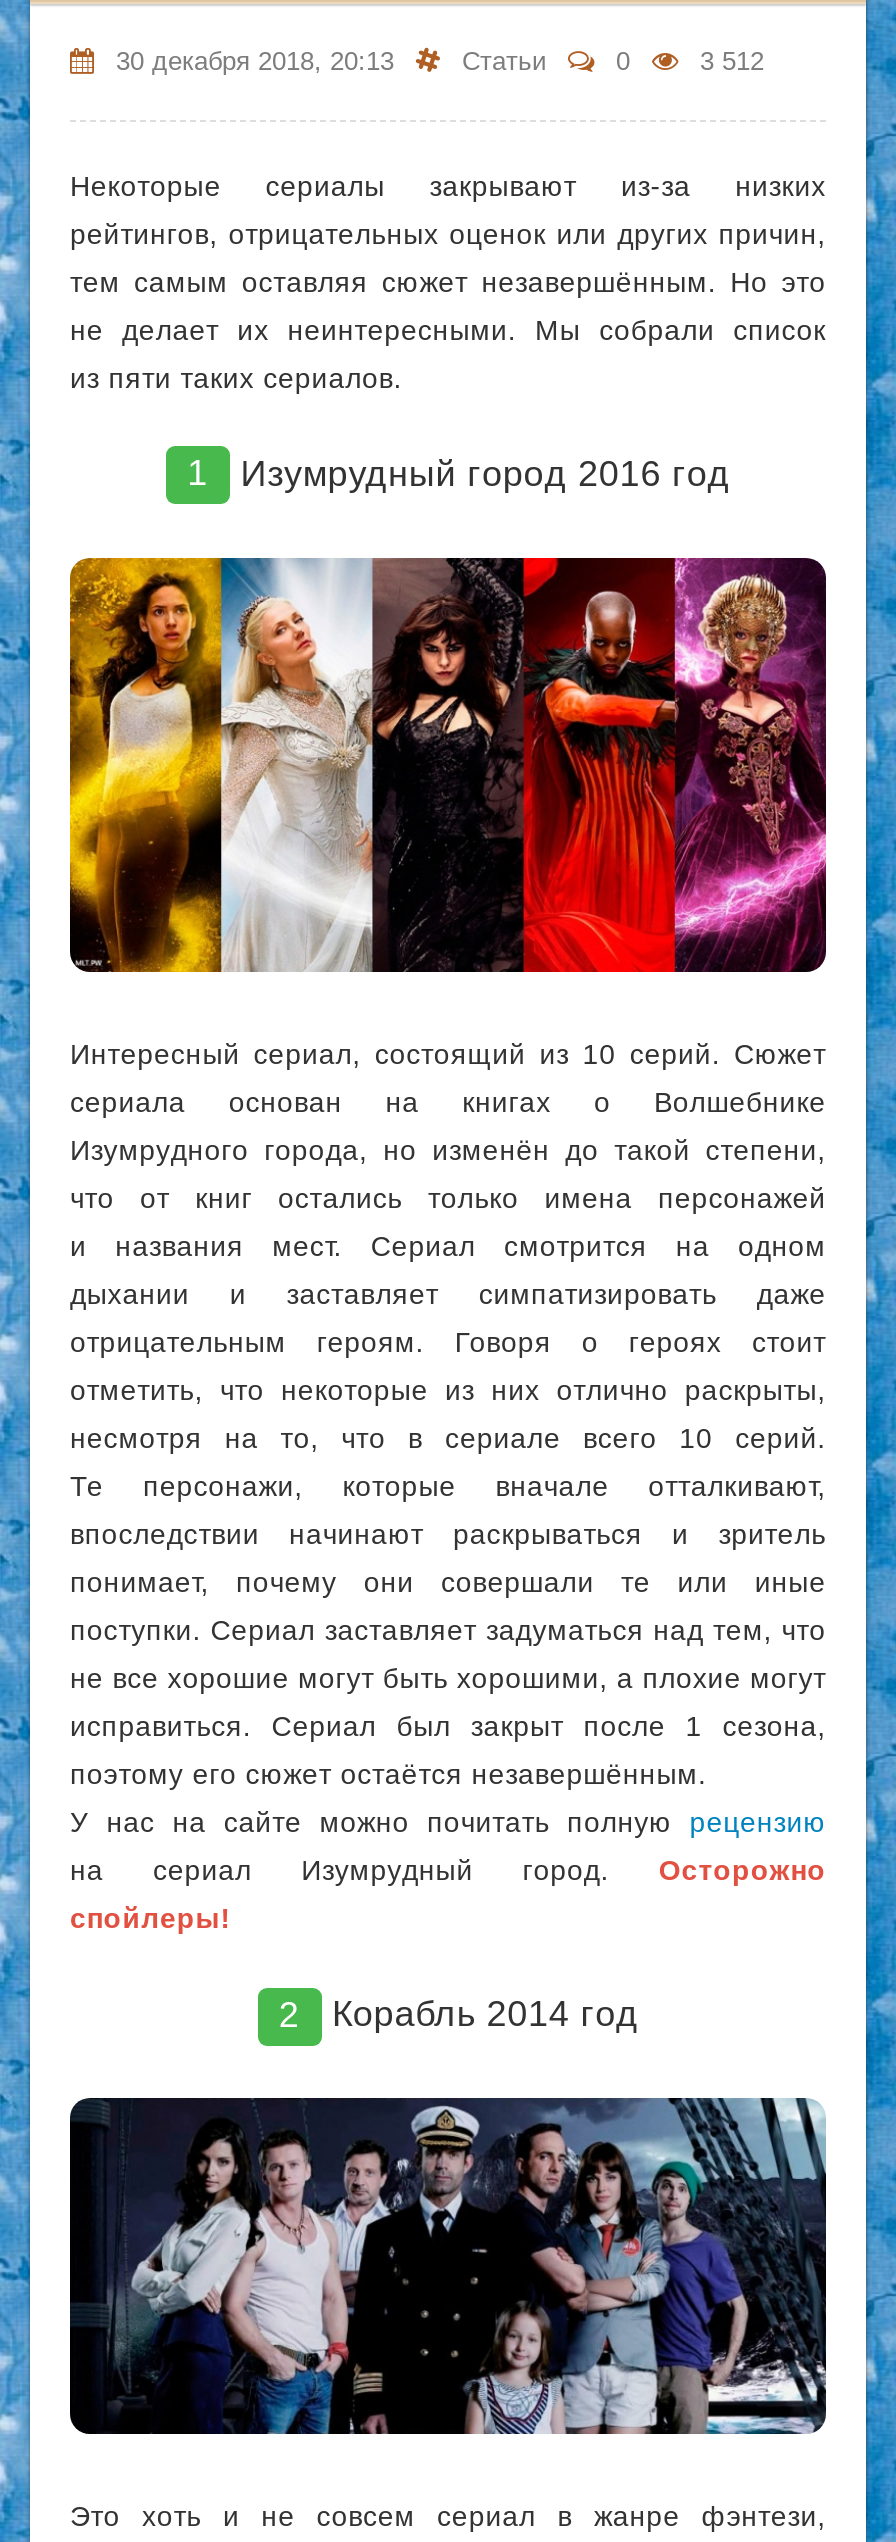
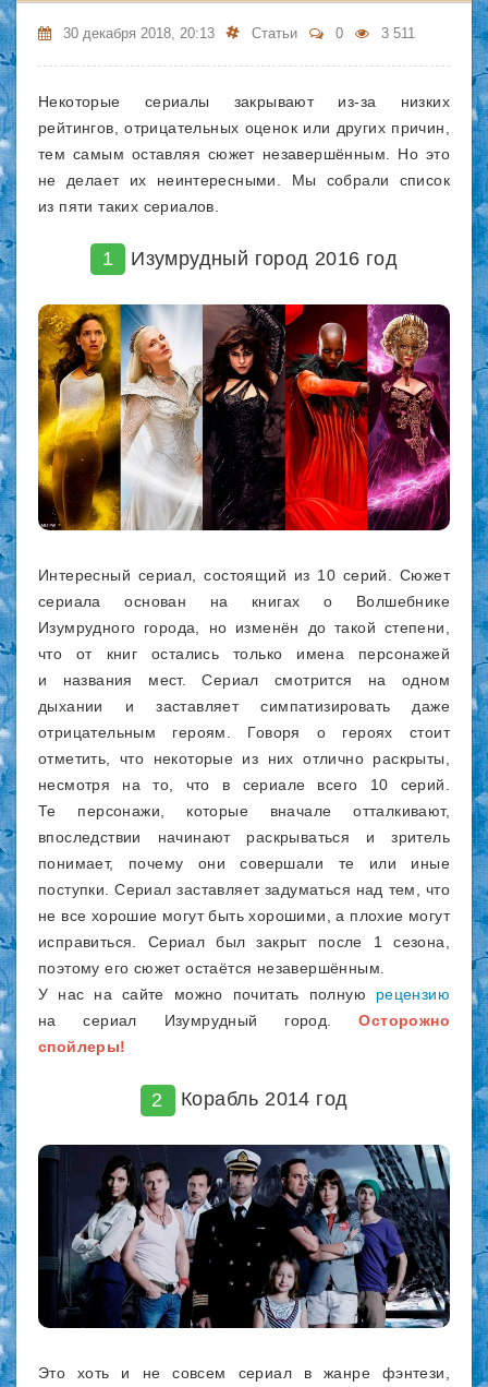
[692,46,764,76] 3 512 -> [377,25,415,41] 3 511

